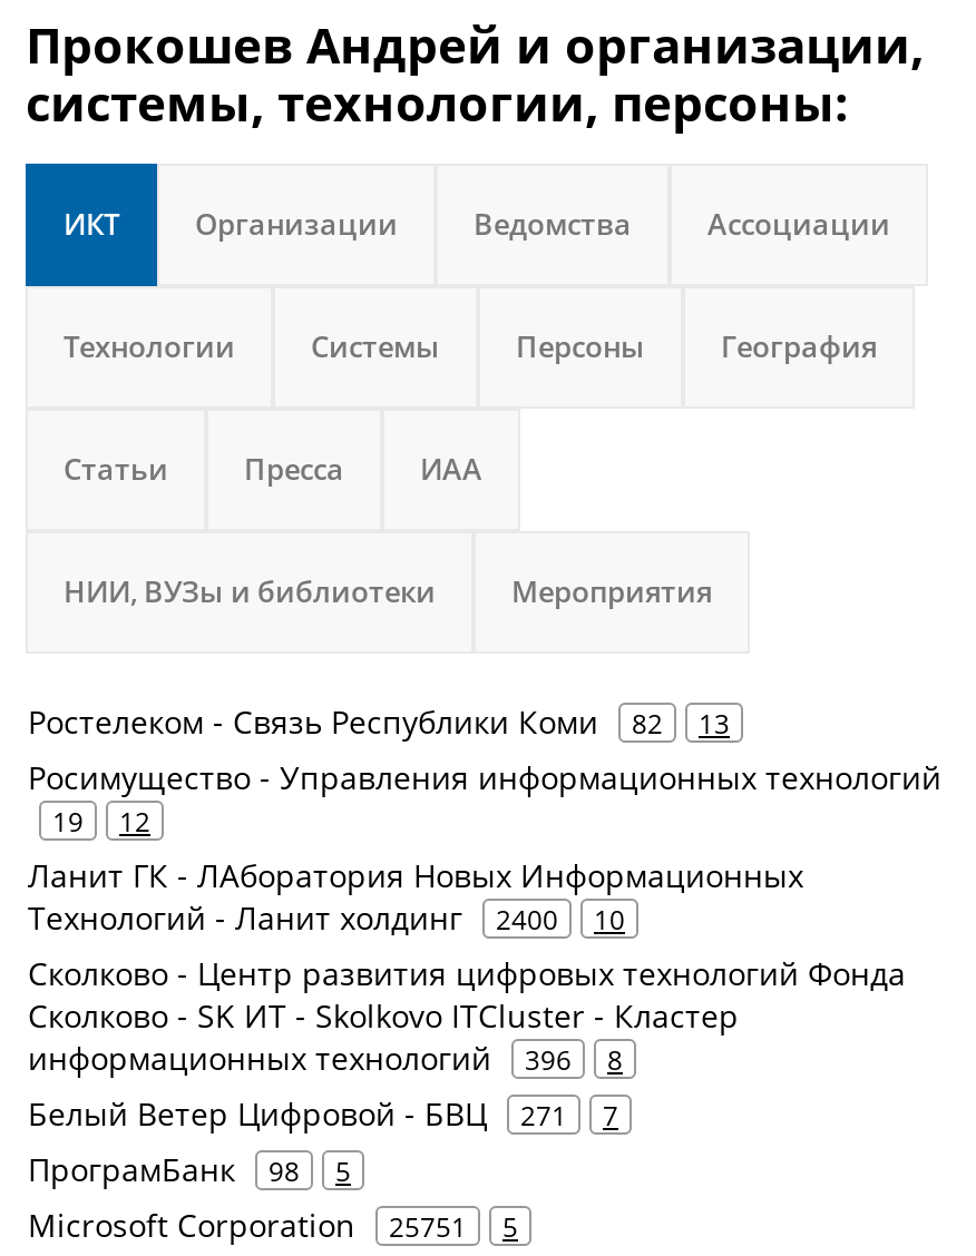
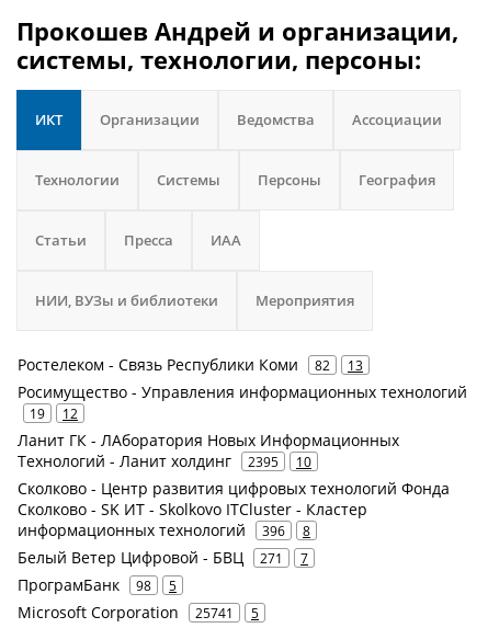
[28,896,625,939] Технологий - Ланит холдинг 2400 10 -> [18,450,311,471] Технологий - Ланит холдинг 2395 10
[28,1204,518,1246] Microsoft Corporation 25751 5 -> [18,602,259,623] Microsoft Corporation 25741 5

